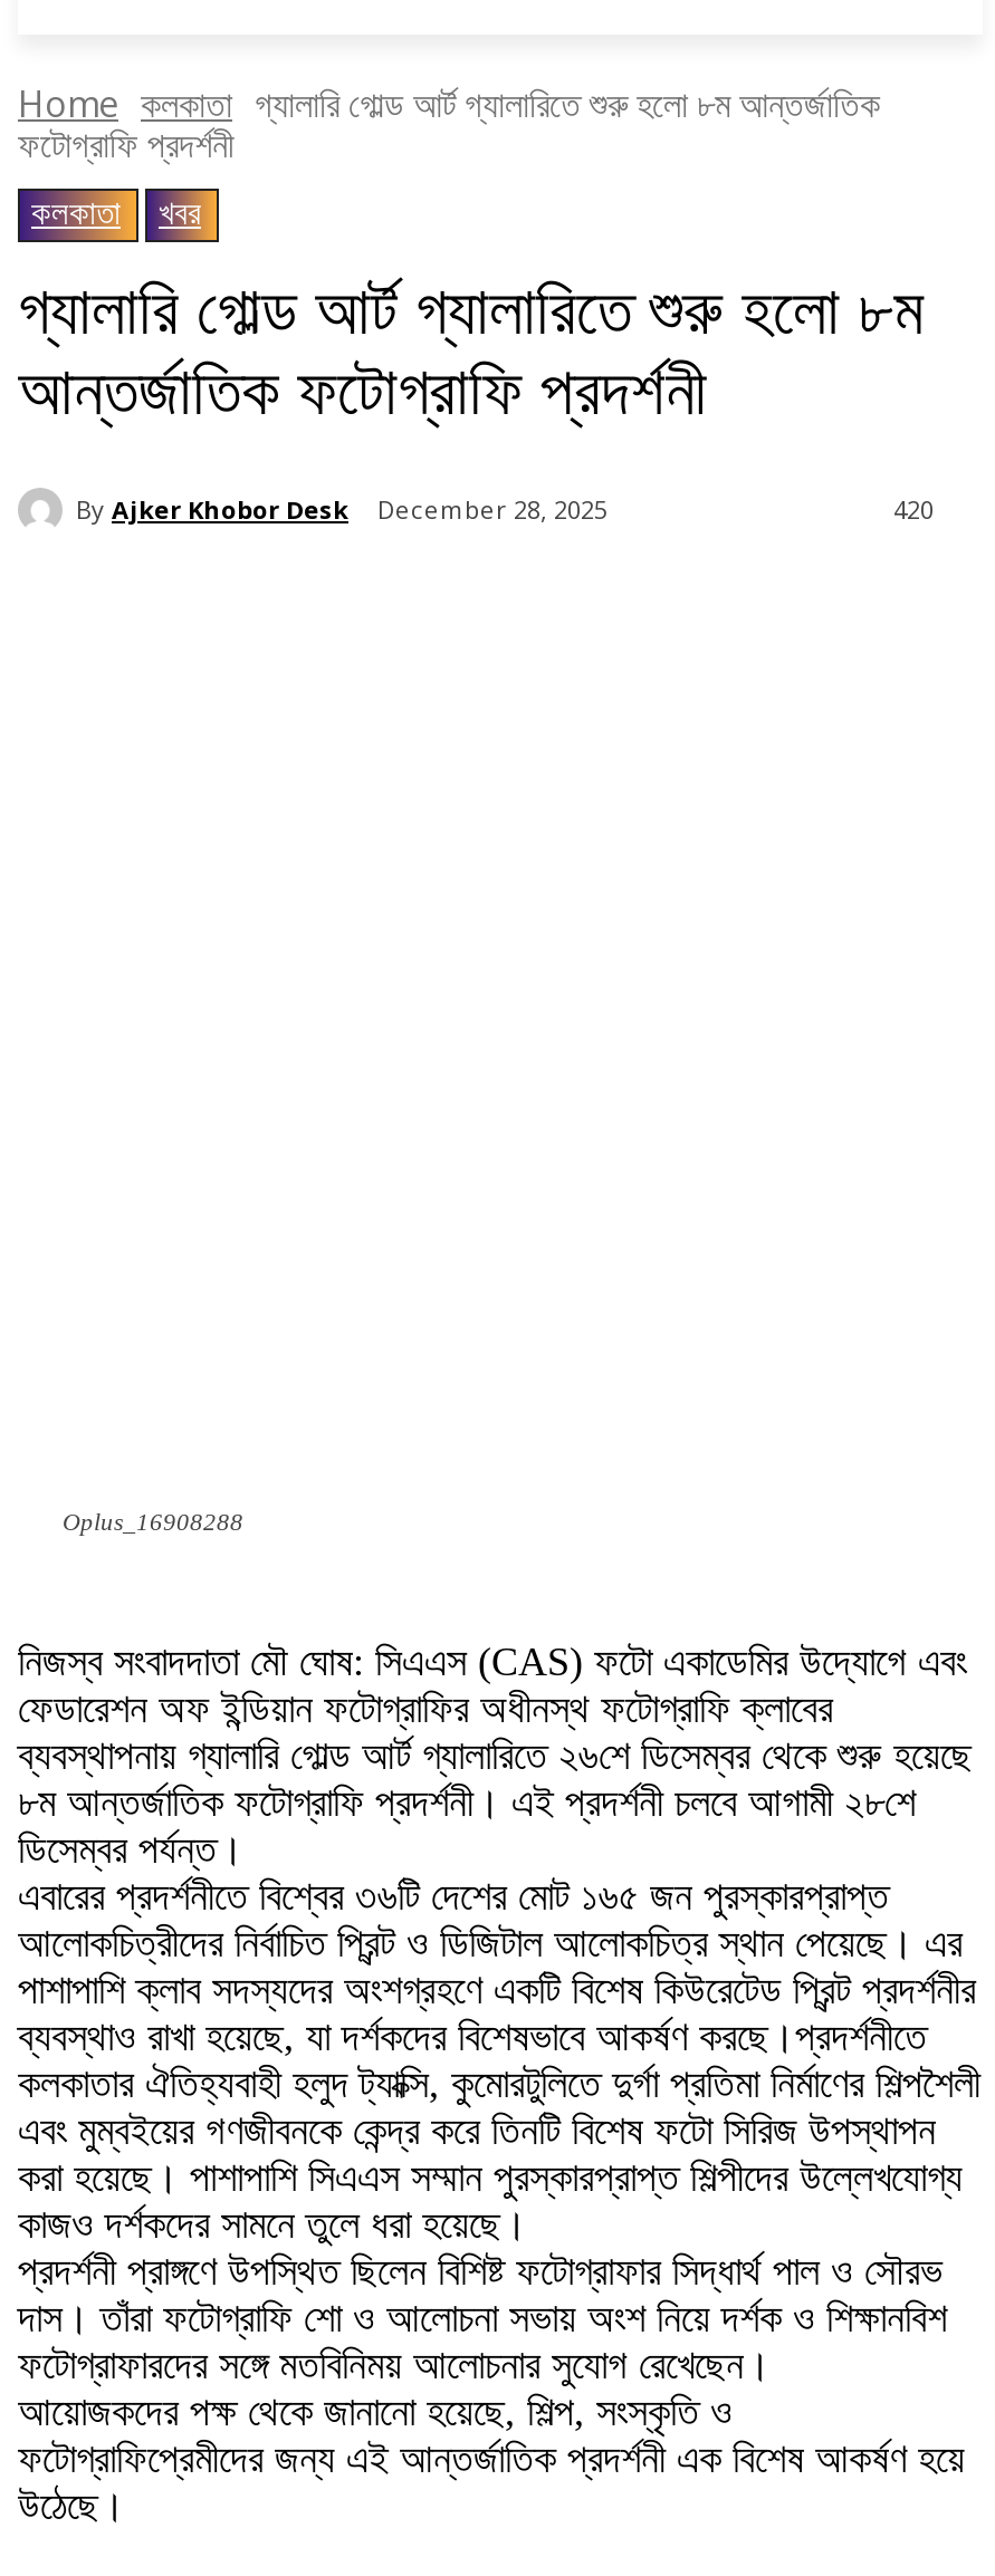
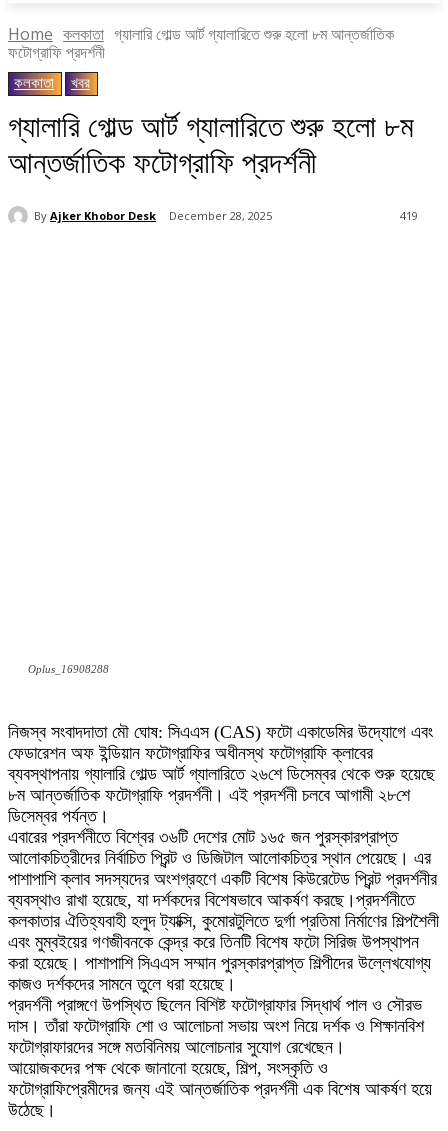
[893,492,934,526] 420 -> [400,208,418,223] 419

